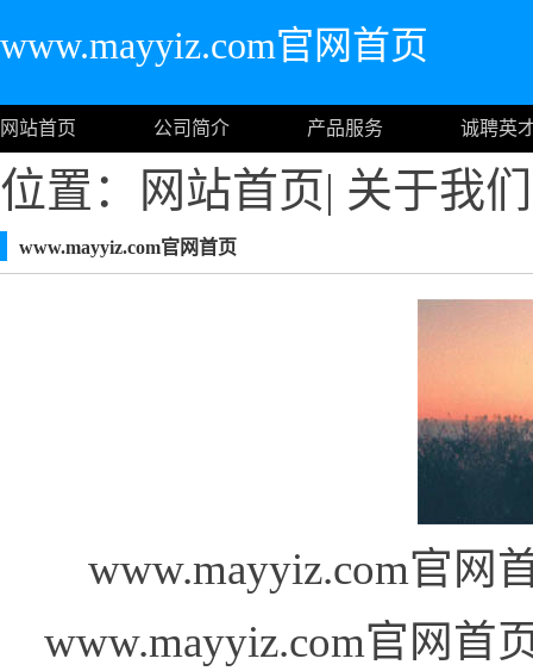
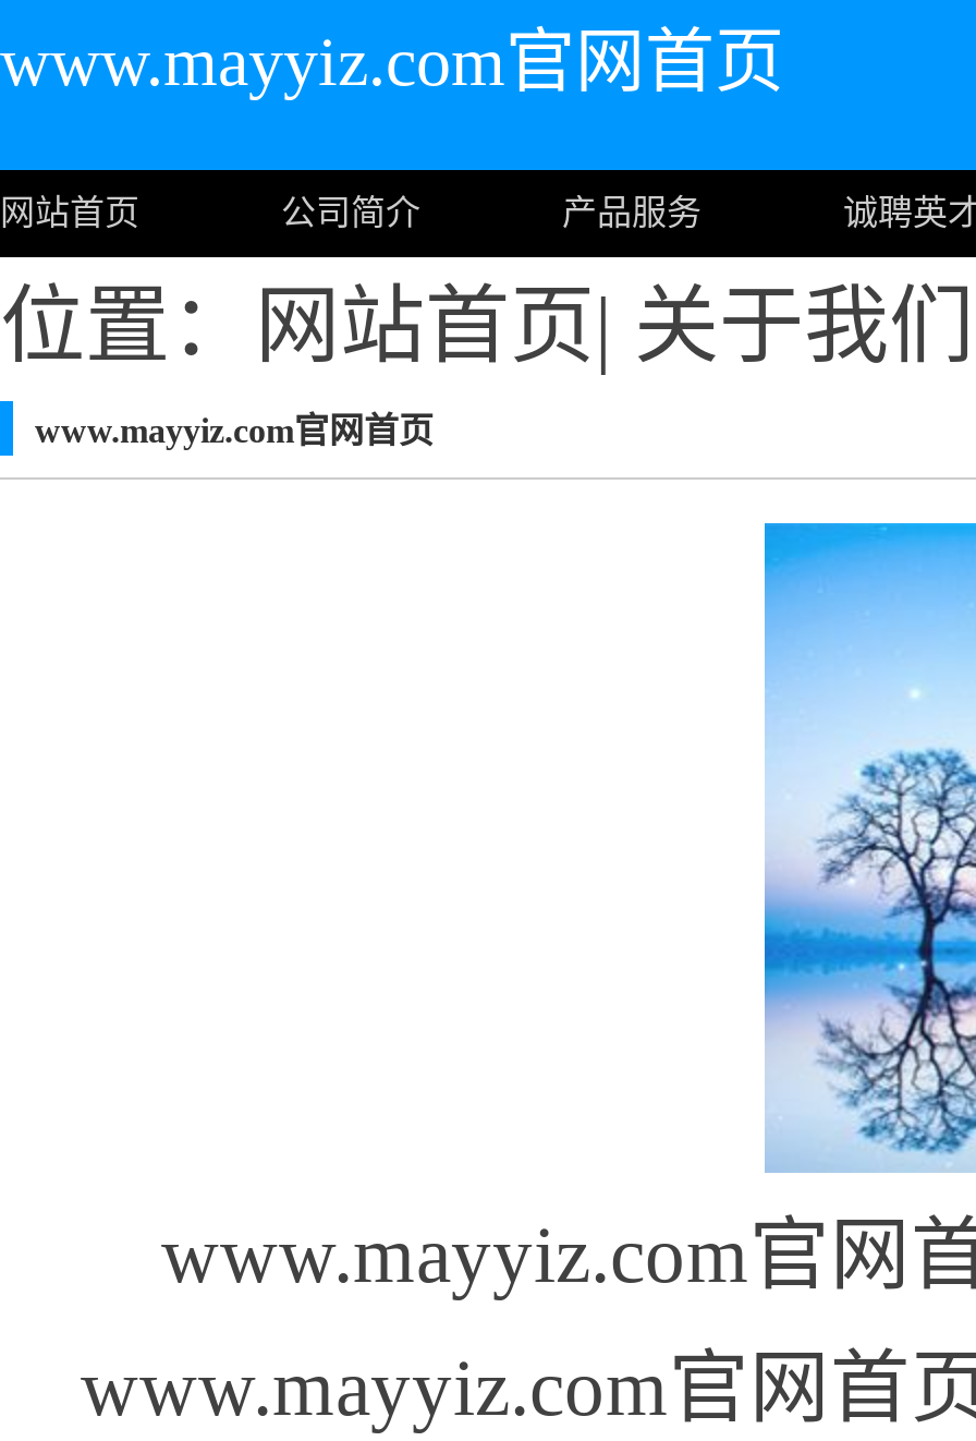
[416,298,529,526] [image] -> [762,521,969,1173] [image]

